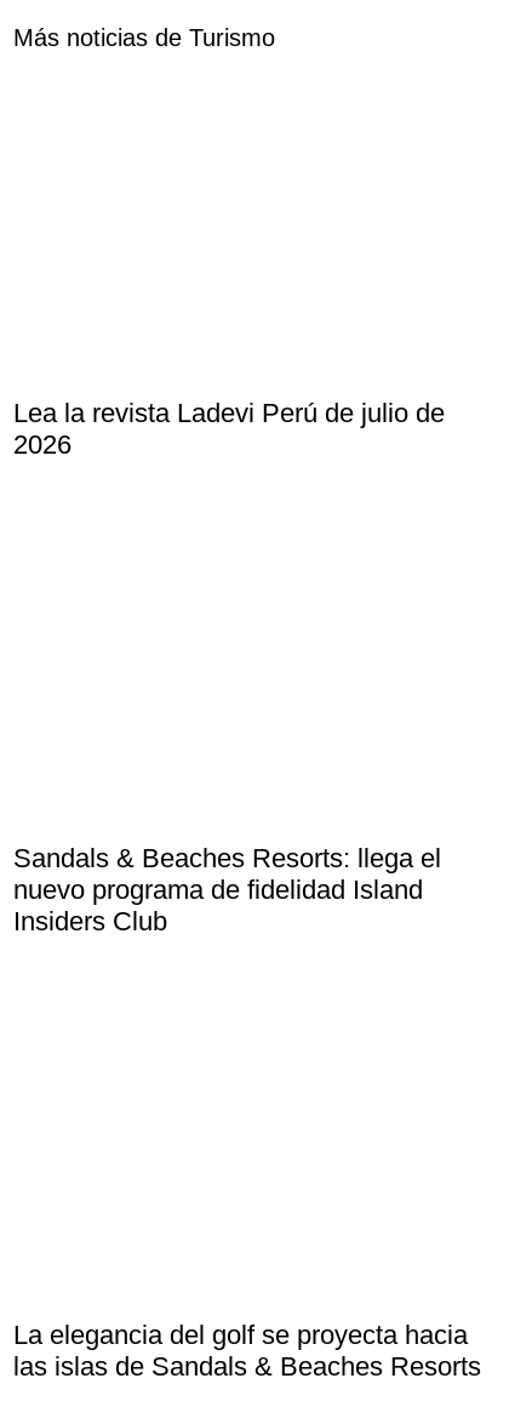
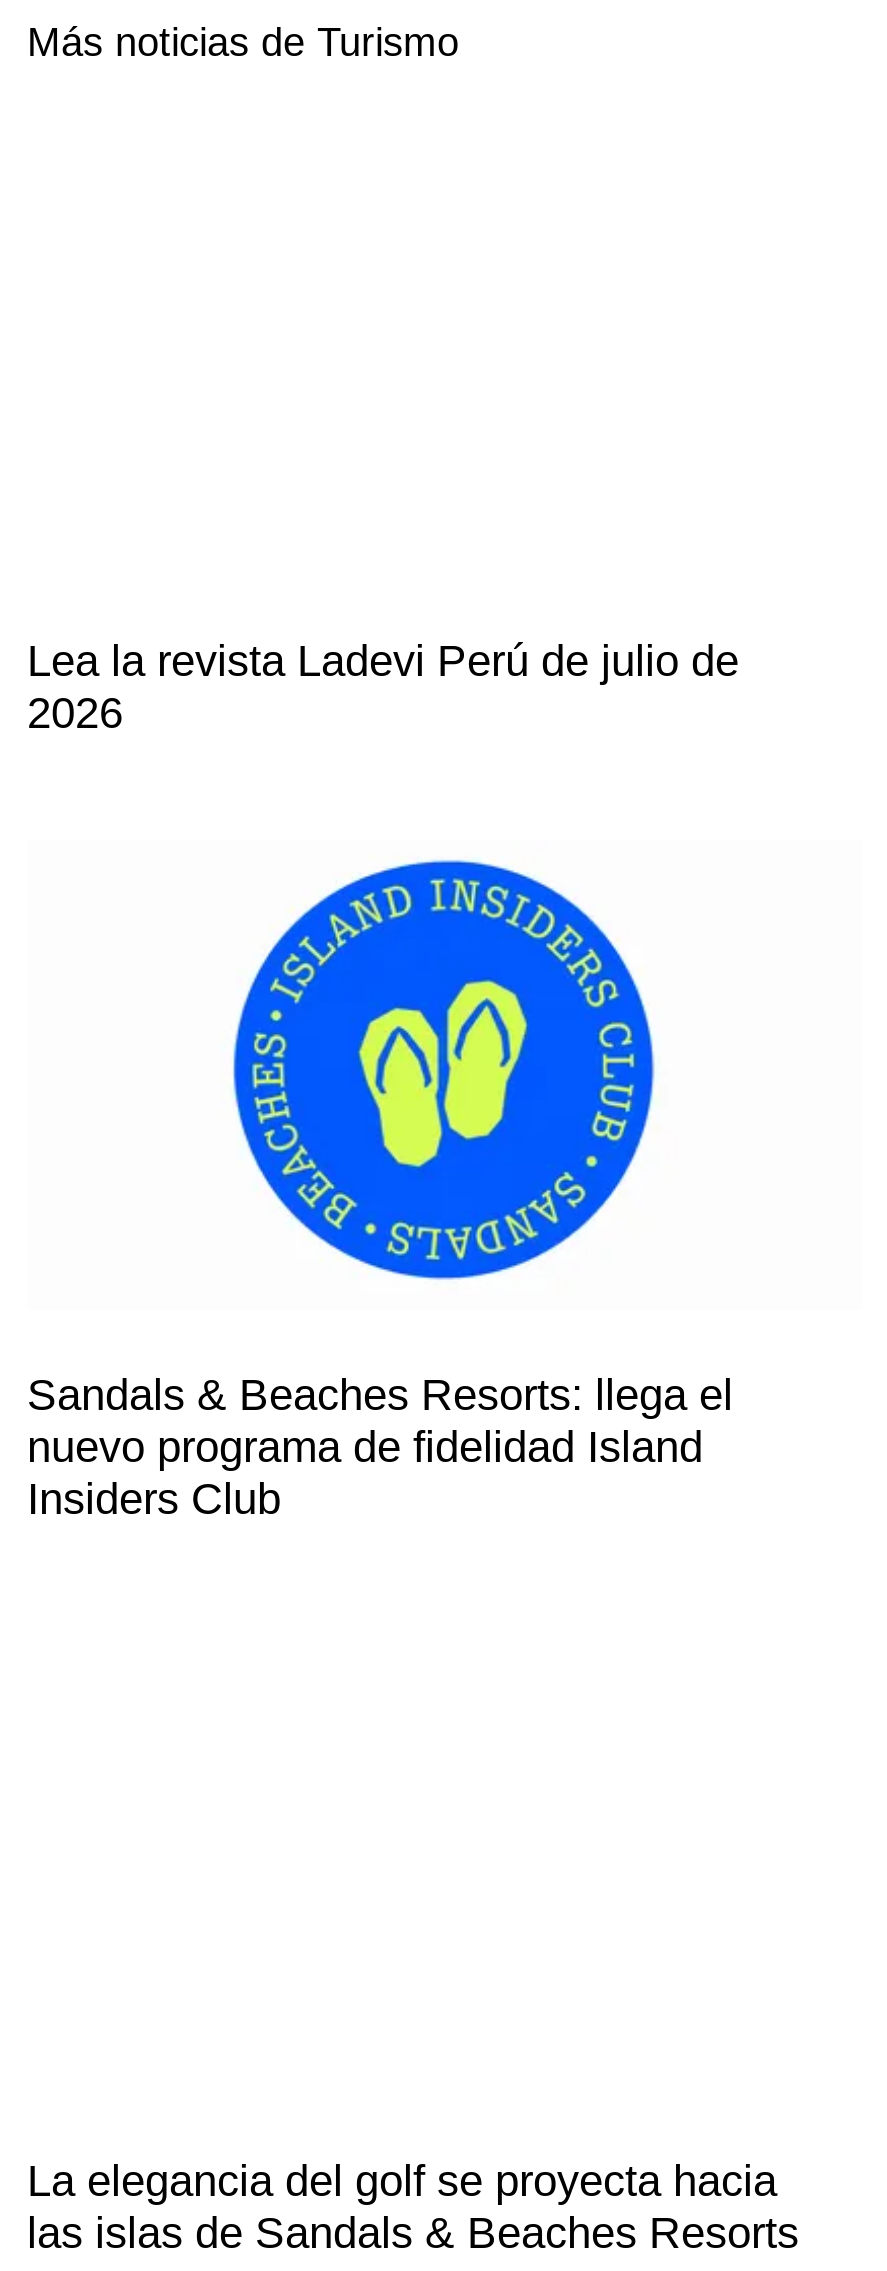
none -> [231,858,657,1282] [image]

